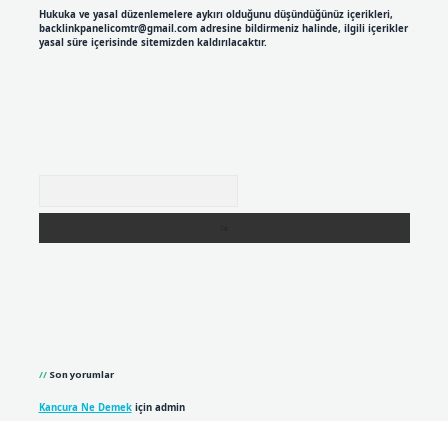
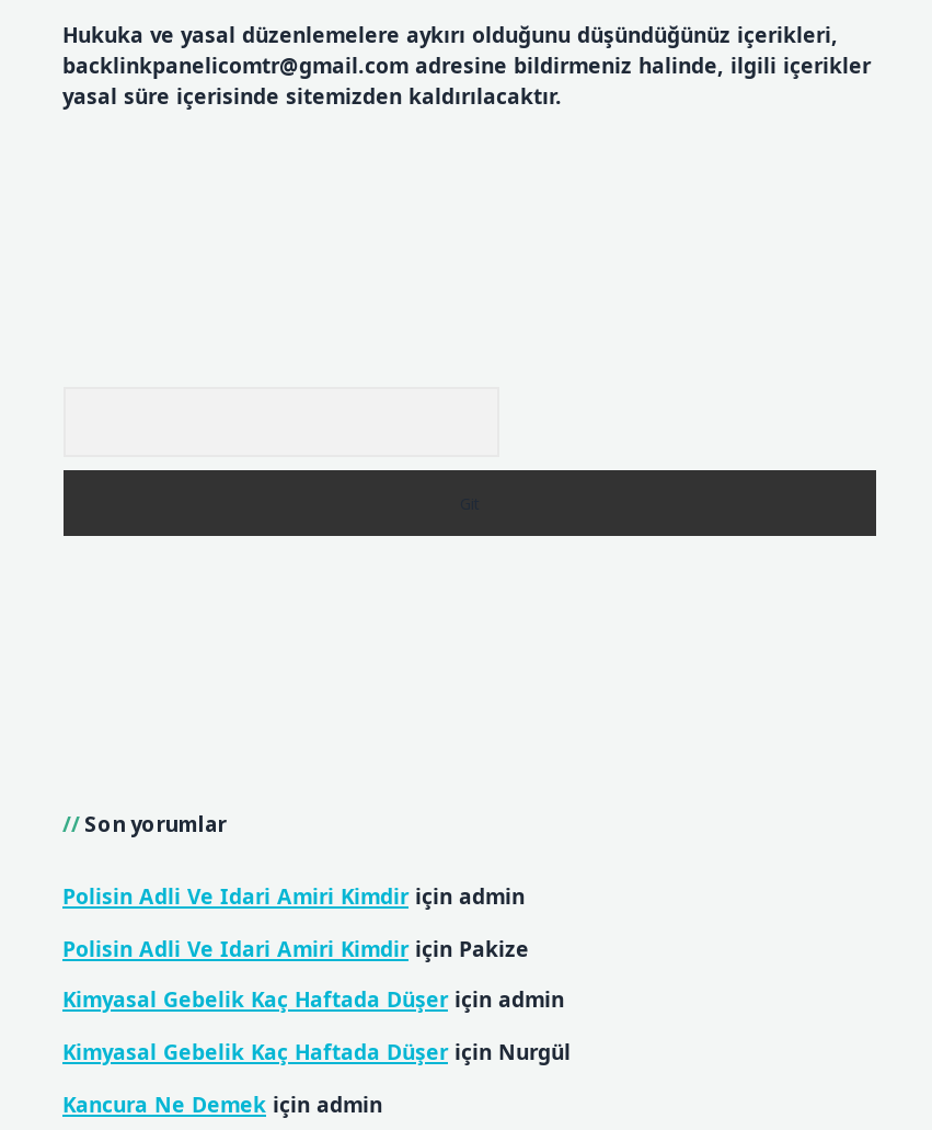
none -> [62,883,571,1066] Polisin Adli Ve Idari Amiri Kimdir için admin | Polisin Adli Ve Idari Amiri Kimdir için Pakize | Kimyasal Gebelik Kaç Haftada Düşer için admin | Kimyasal Gebelik Kaç Haftada Düşer için Nurgül

